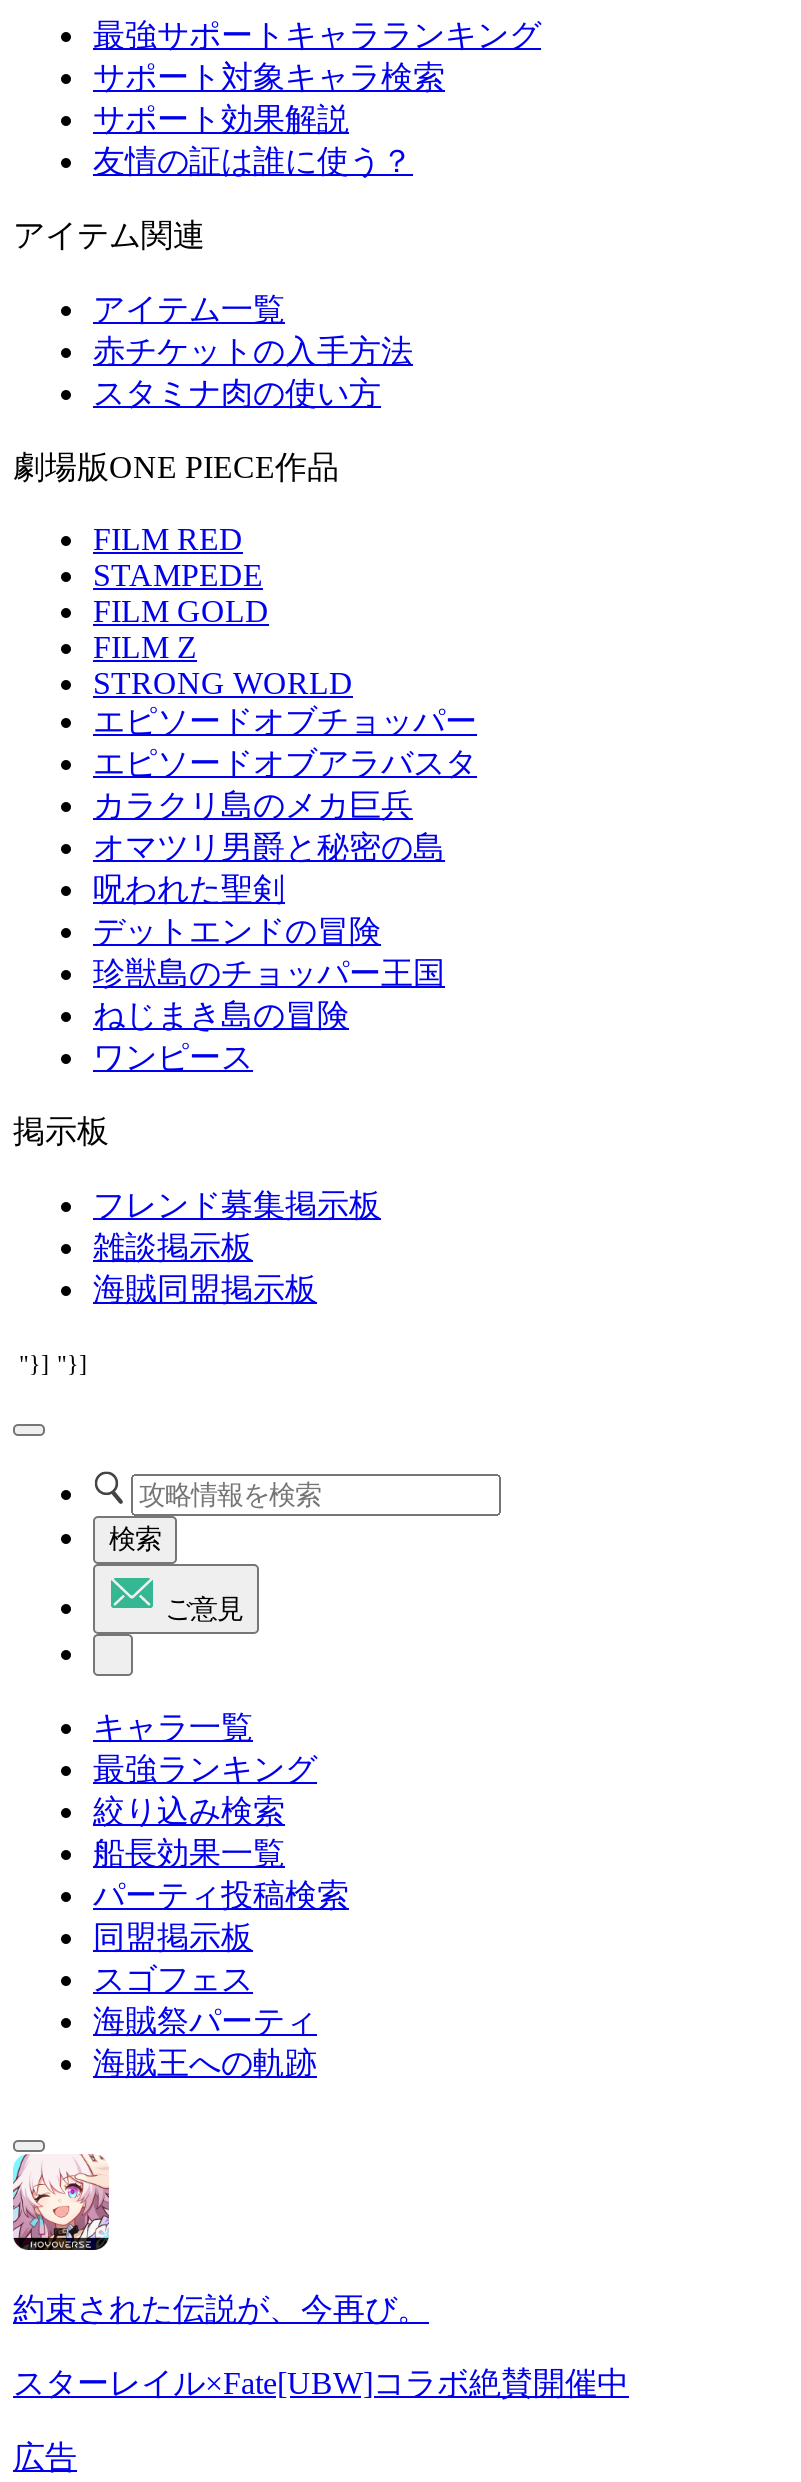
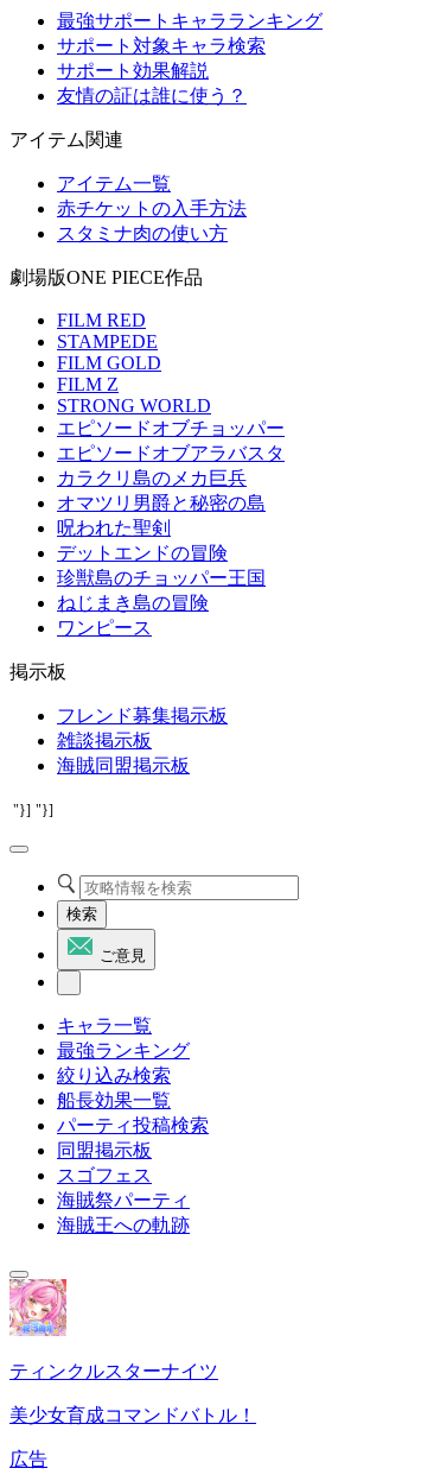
[11,2152,429,2326] [image] | 約束された伝説が、今再び。 -> [8,1278,218,1381] [image] | ティンクルスターナイツ
[13,2366,629,2400] スターレイル×Fate[UBW]コラボ絶賛開催中 -> [9,1405,256,1425] 美少女育成コマンドバトル！

